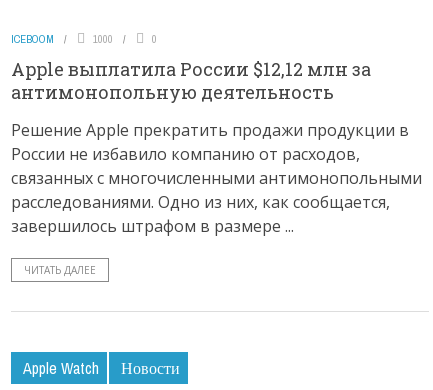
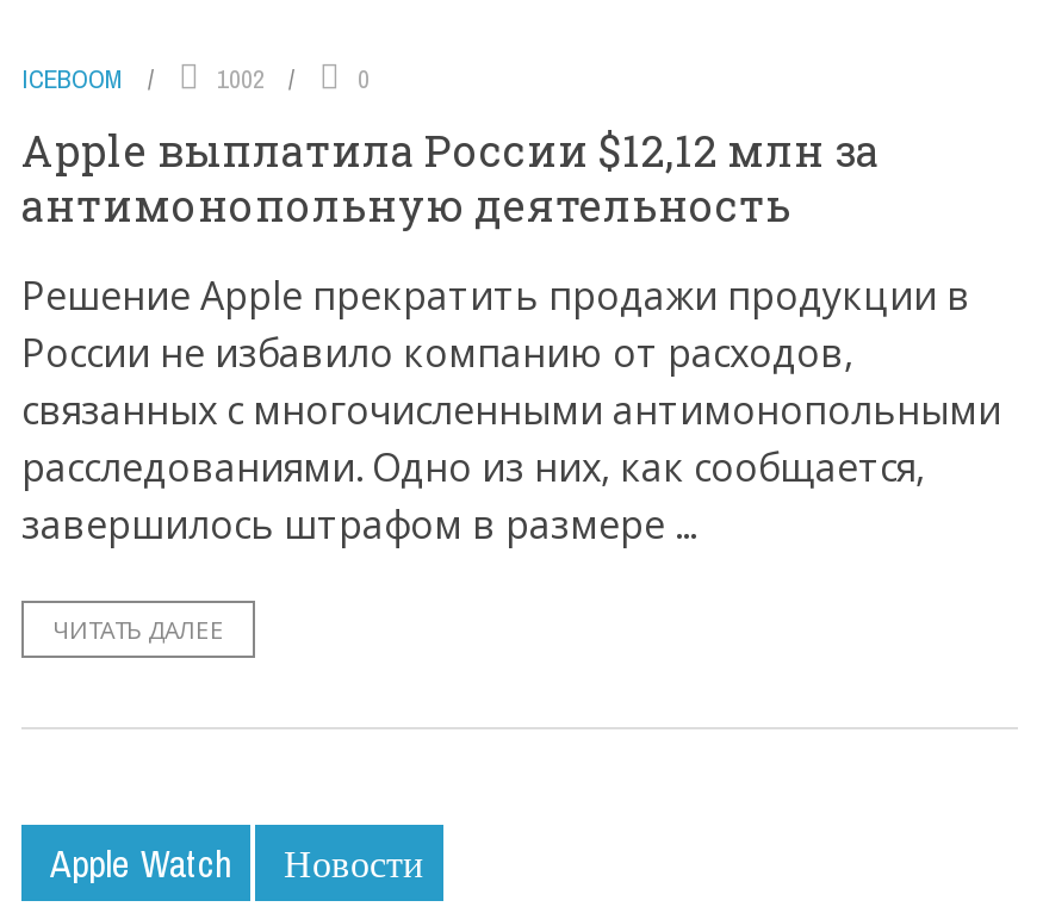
[93,32,113,46] 1000 -> [217,63,265,96] 1002

